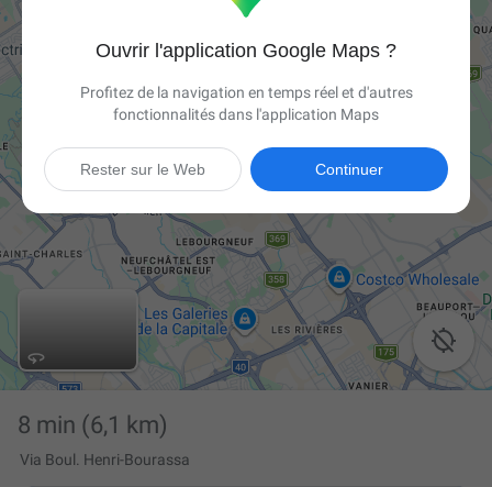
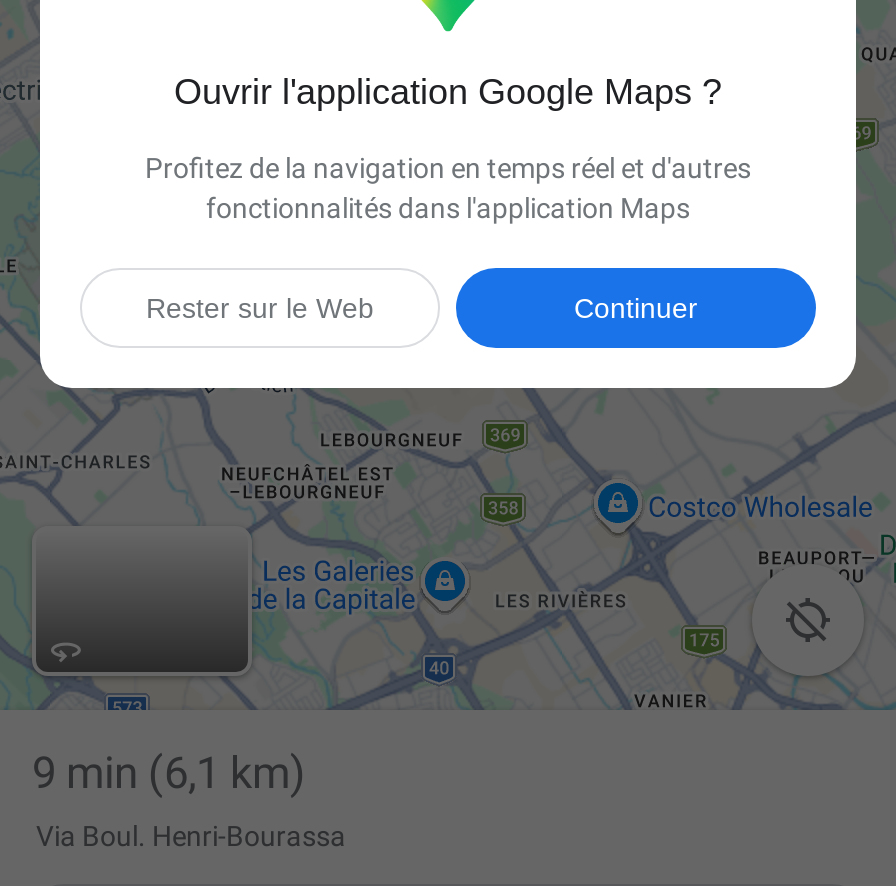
[18,411,168,439] 8 min (6,1 km) -> [32,748,306,798] 9 min (6,1 km)

